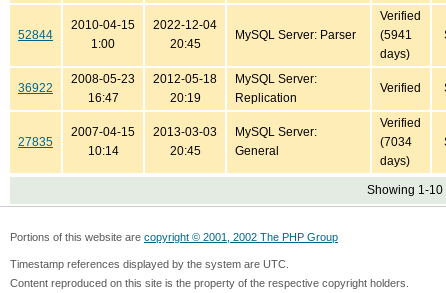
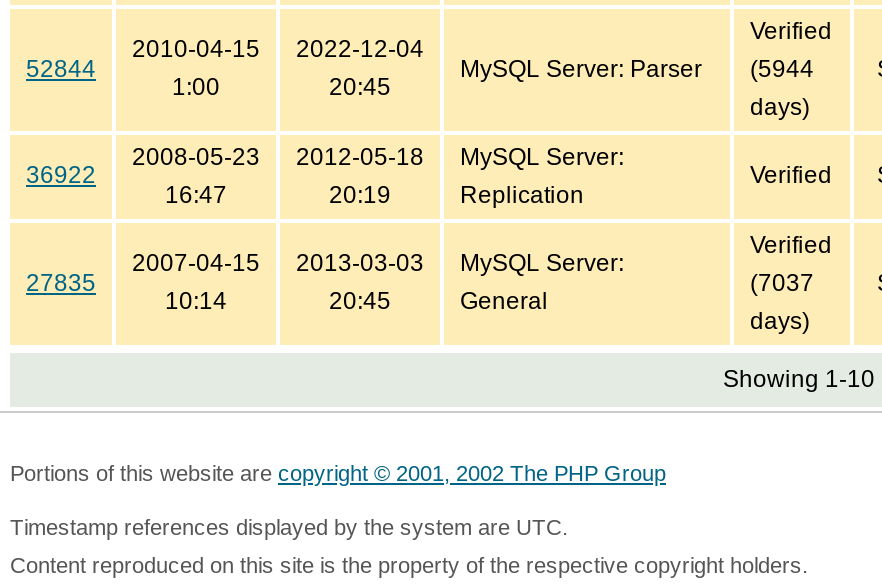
[235,28,412,42] MySQL Server: Parser (5941 -> [460,55,814,83] MySQL Server: Parser (5944
[380,135,412,149] (7034 -> [750,269,814,297] (7037

